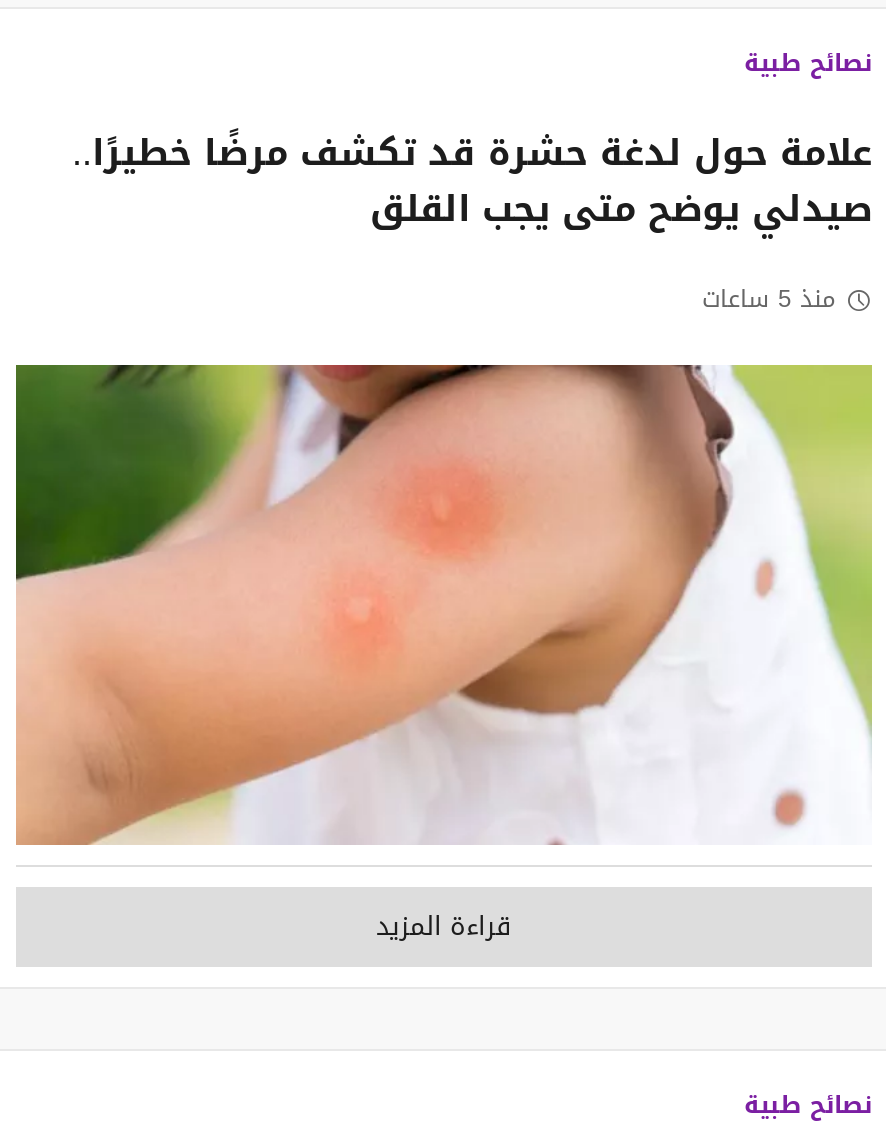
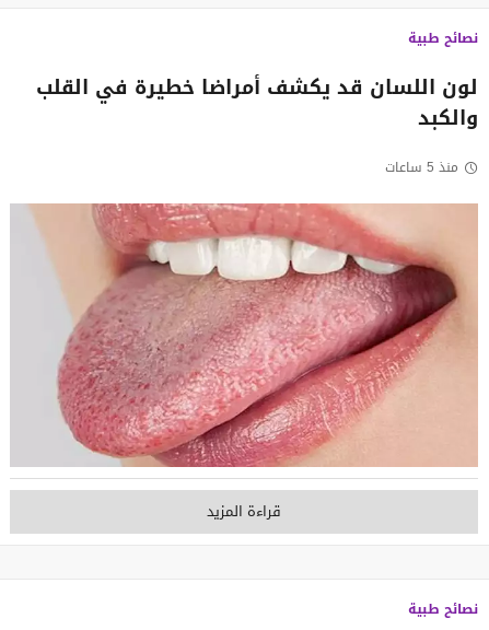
[72,118,872,242] علامة حول لدغة حشرة قد تكشف مرضًا خطيرًا.. | صيدلي يوضح متى يجب القلق -> [36,69,478,137] لون اللسان قد يكشف أمراضا خطيرة في القلب | والكبد
[14,362,872,846] [image] -> [10,202,478,468] [image]

